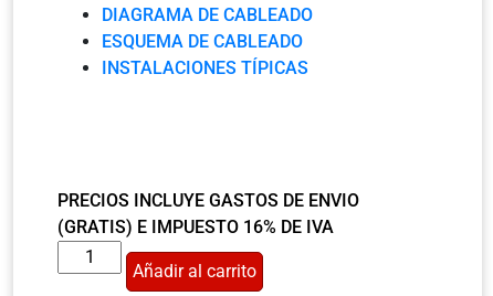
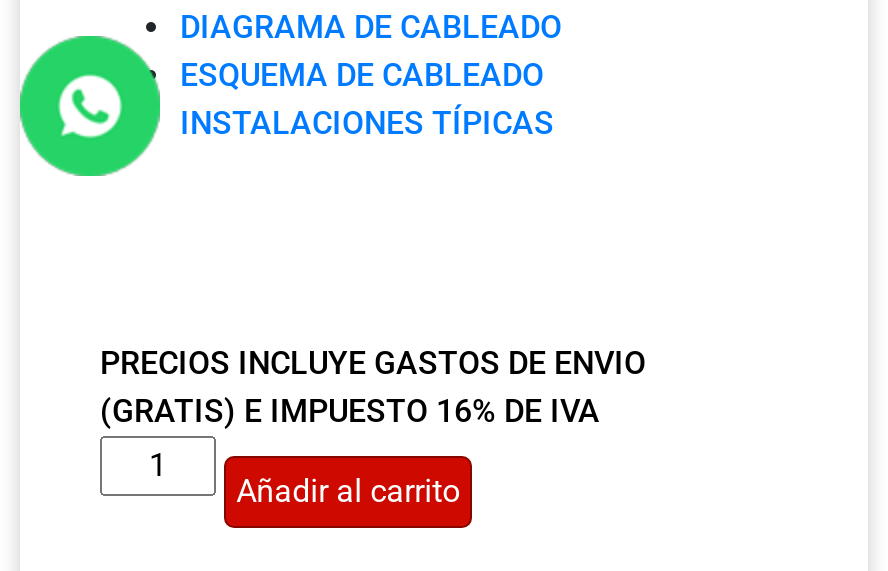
none -> [18,34,162,178] [image]

